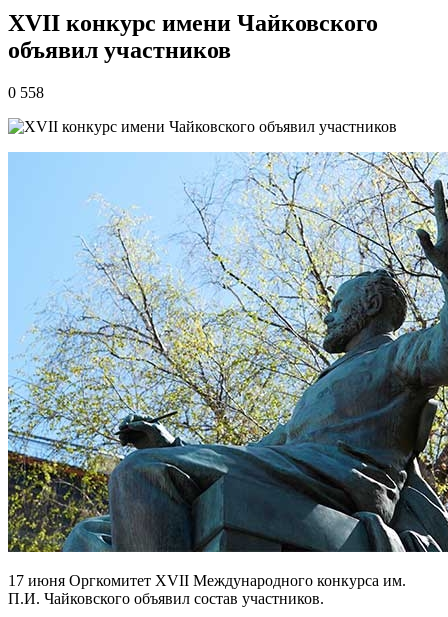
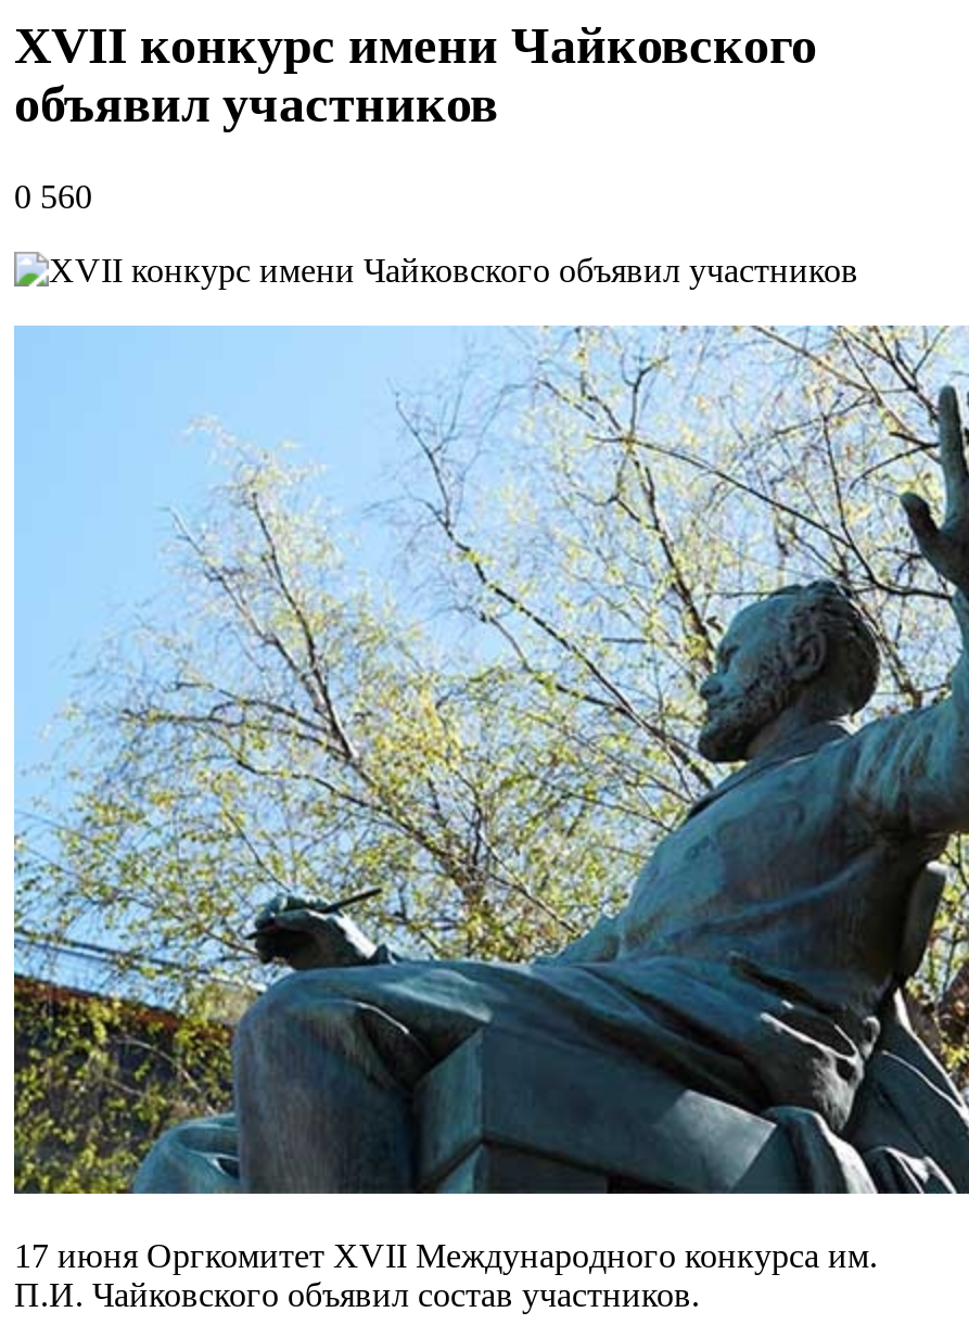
[8,84,44,101] 0 558 -> [14,178,92,214] 0 560

